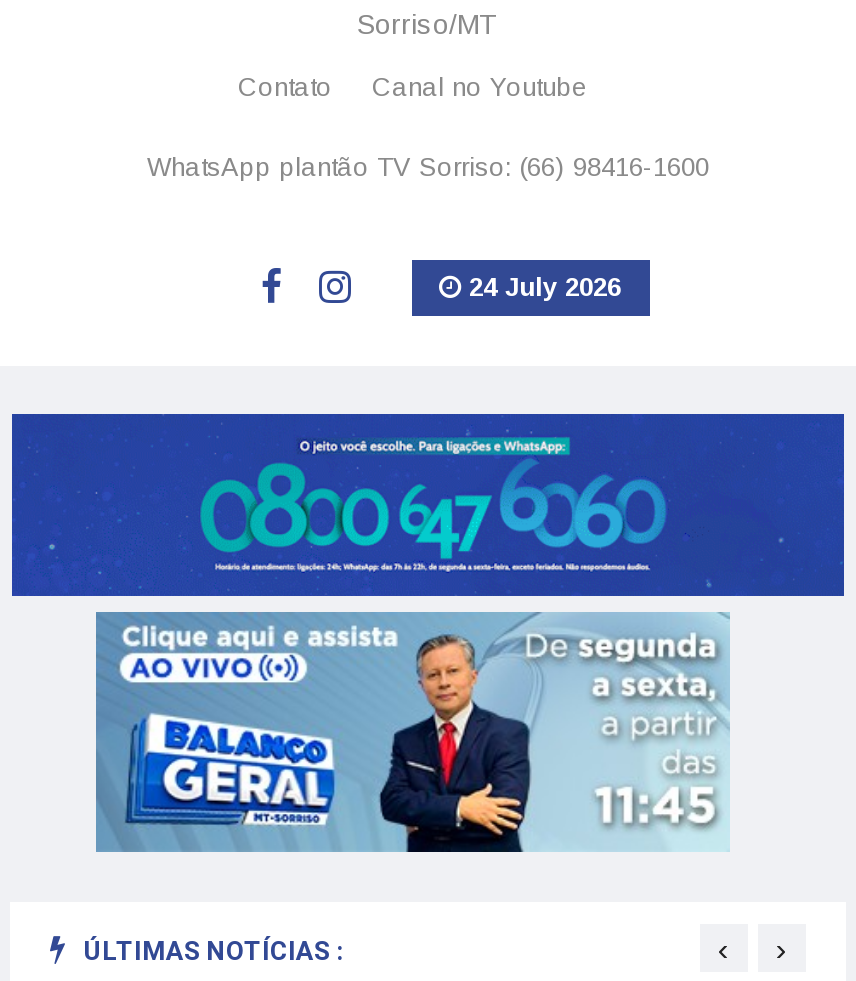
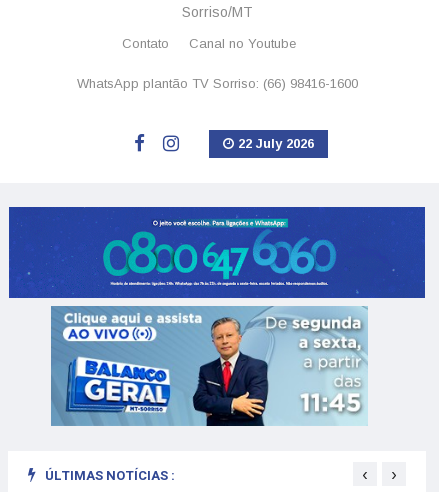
[469,272,621,302] 24 July 2026 -> [237,136,313,151] 22 July 2026

